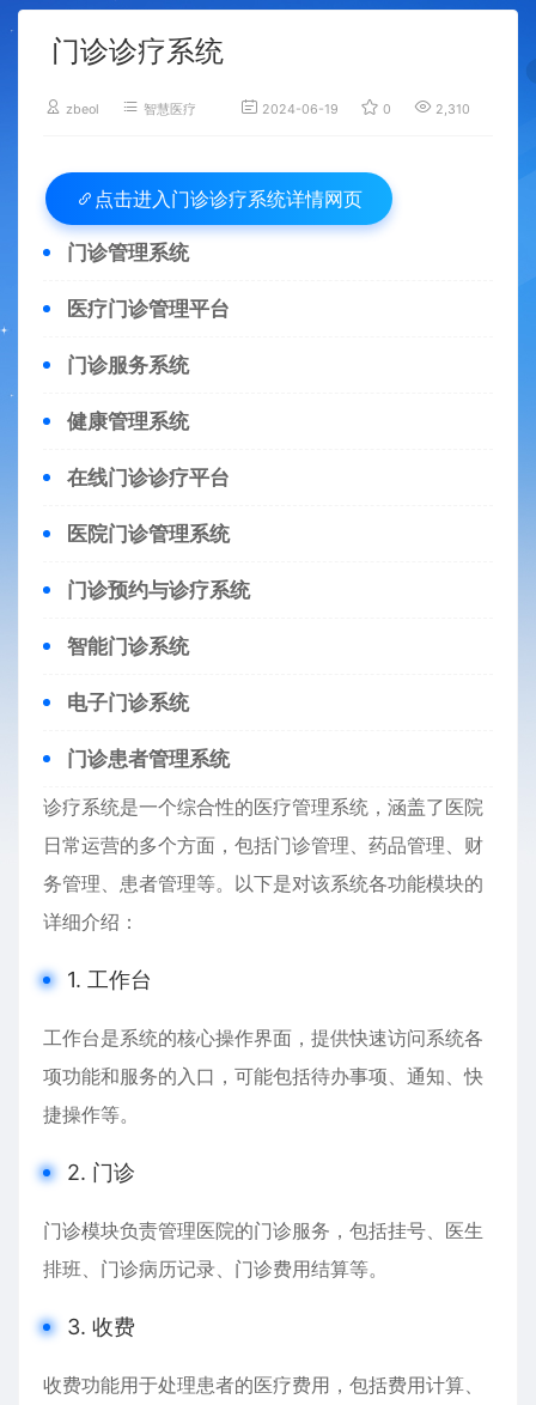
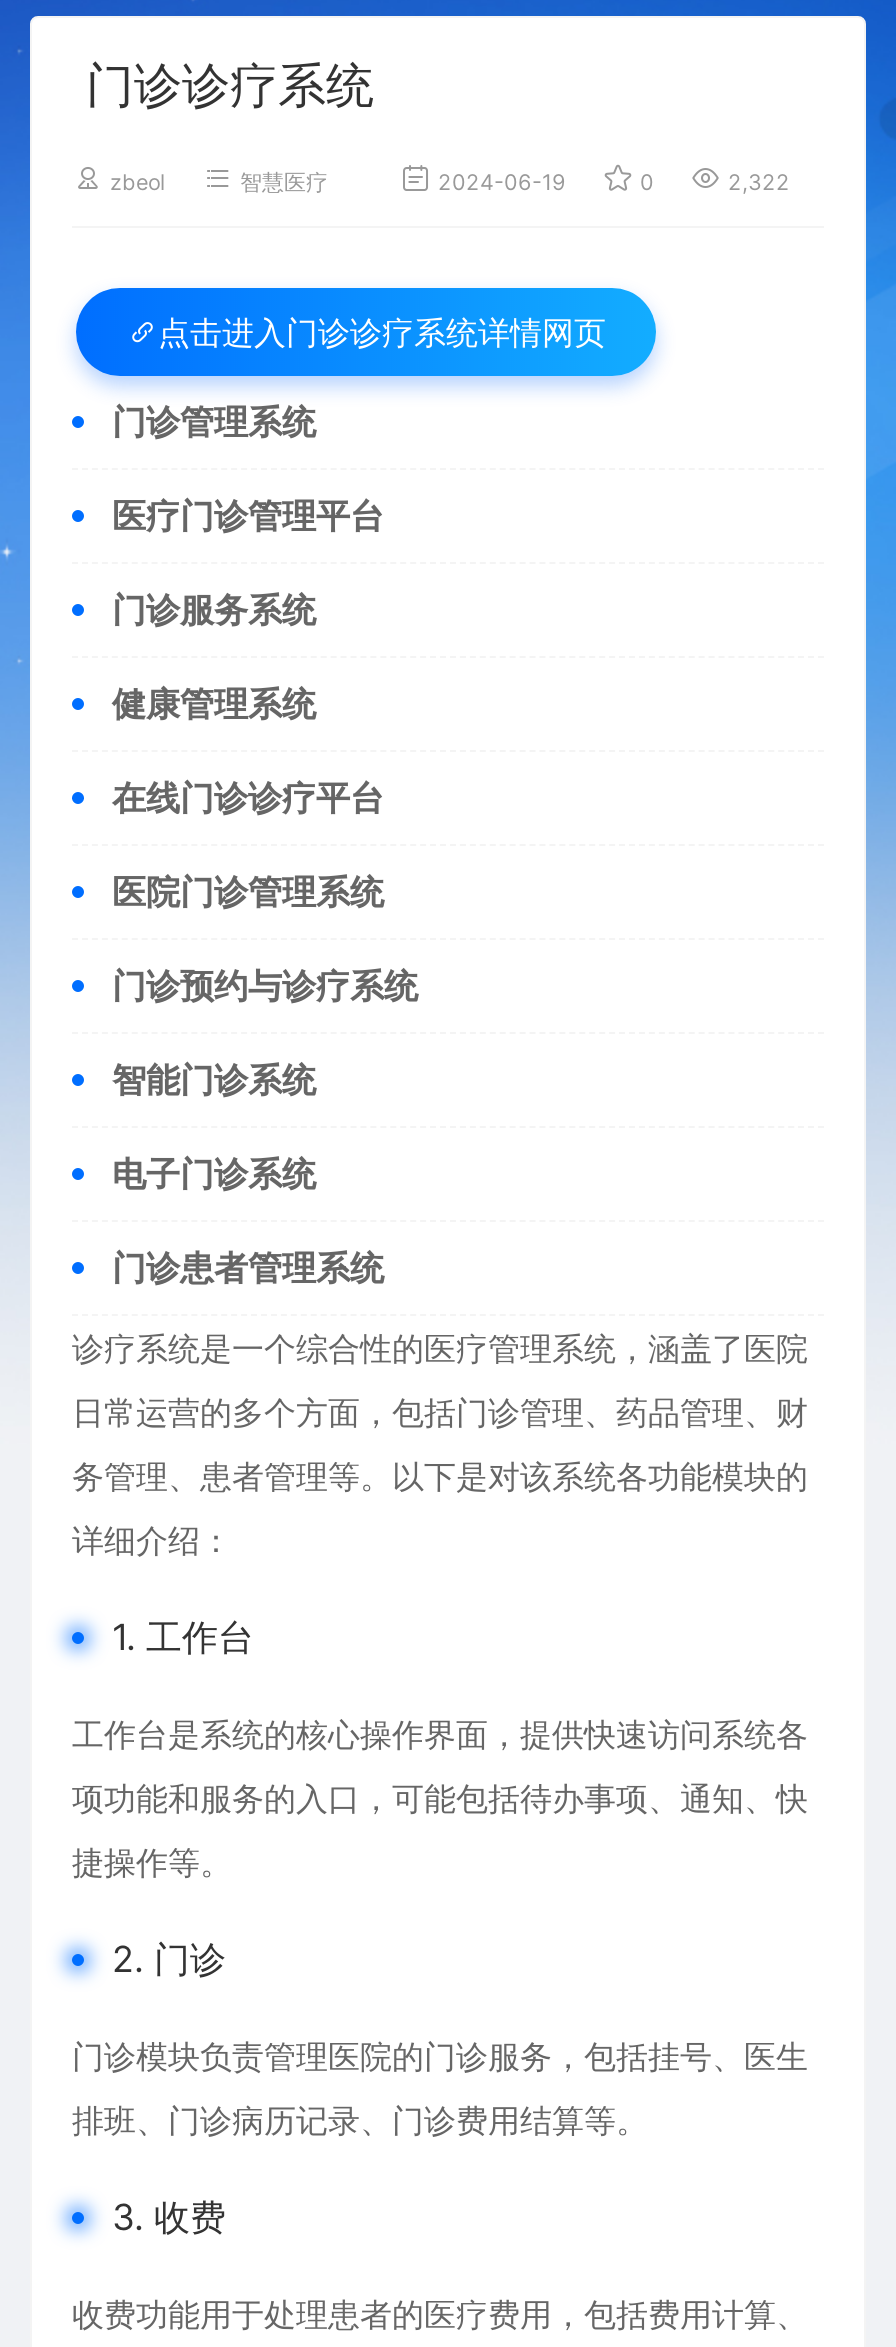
[432,102,470,117] 2,310 -> [722,170,790,196] 2,322

